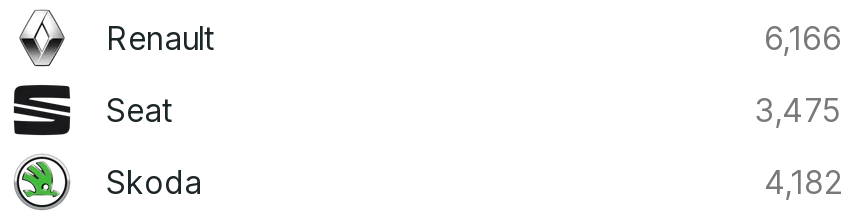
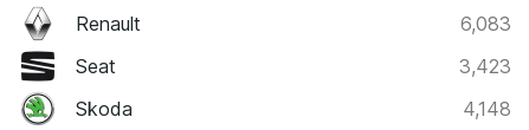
[764,17,842,57] 6,166 -> [460,11,511,35] 6,083
[754,89,842,129] 3,475 -> [459,54,511,77] 3,423
[764,161,842,201] 4,182 -> [463,96,511,120] 4,148

